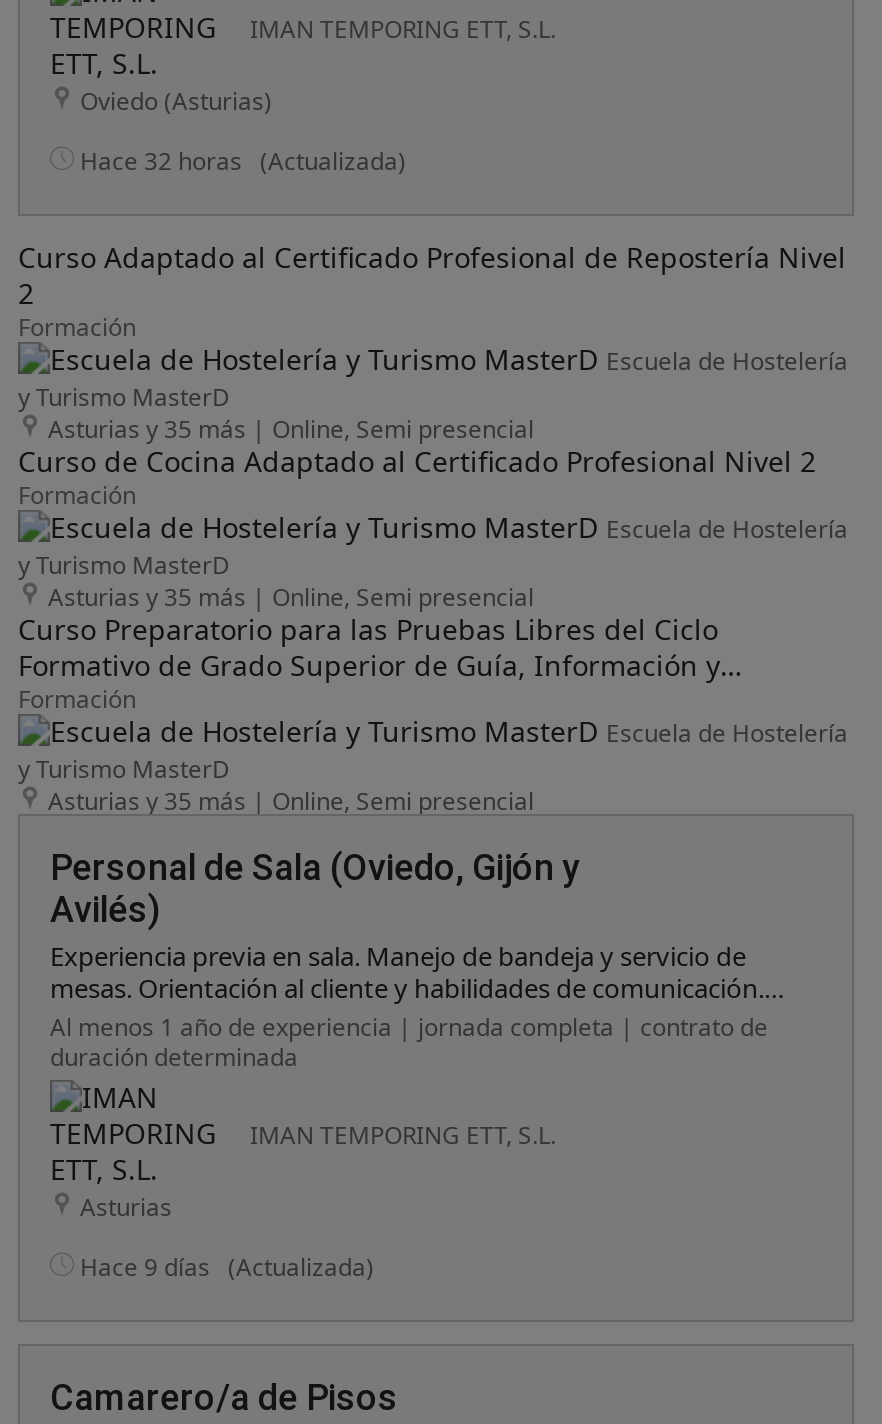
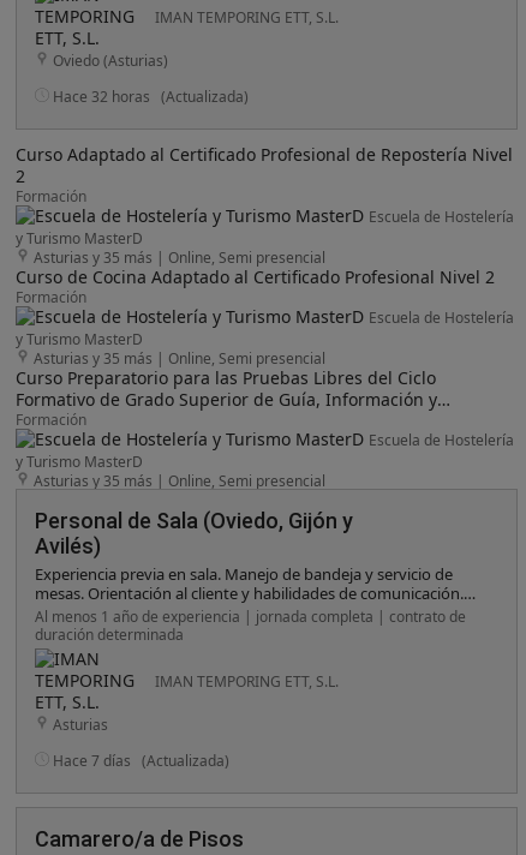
[80,1250,374,1284] Hace 9 días (Actualizada) -> [53,751,229,771] Hace 7 días (Actualizada)

